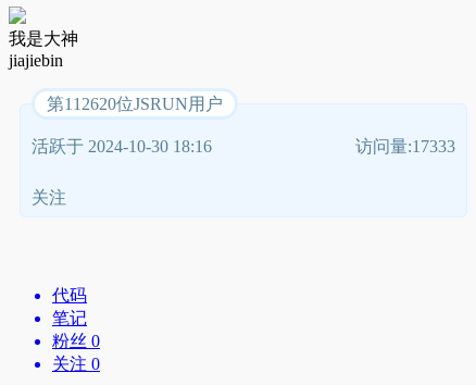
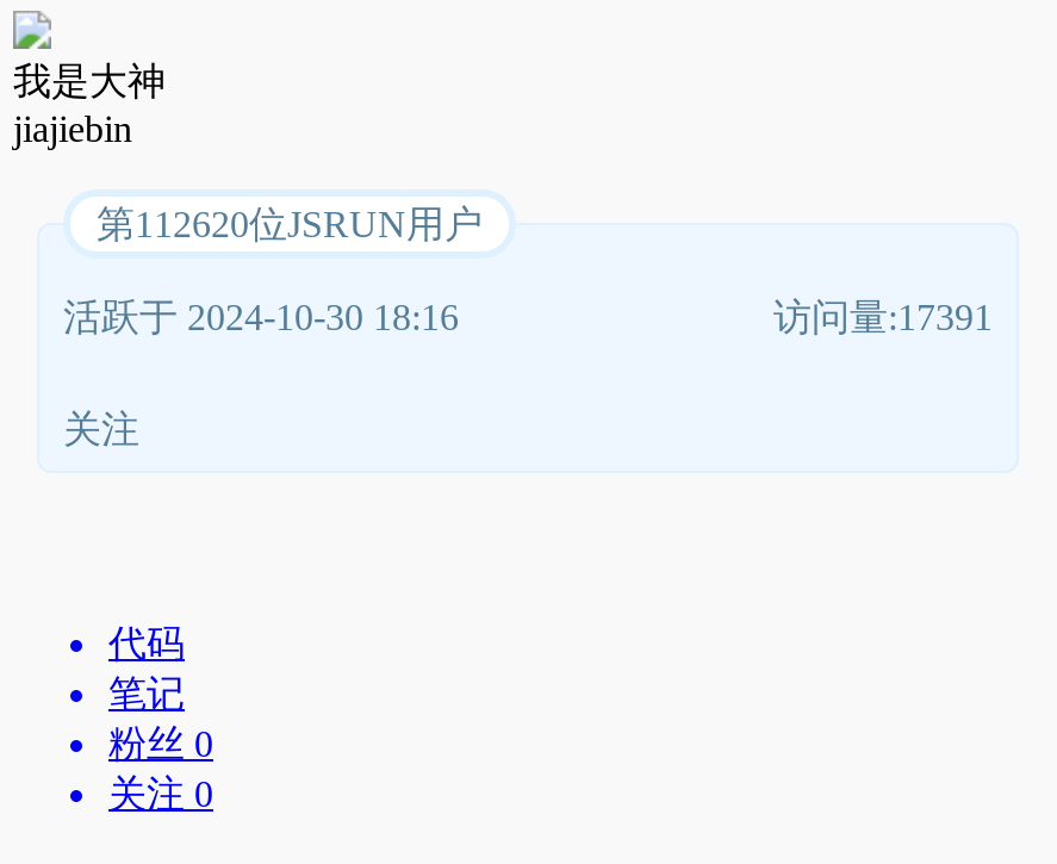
[355,137,455,156] 访问量:17333 -> [773,297,993,337] 访问量:17391

